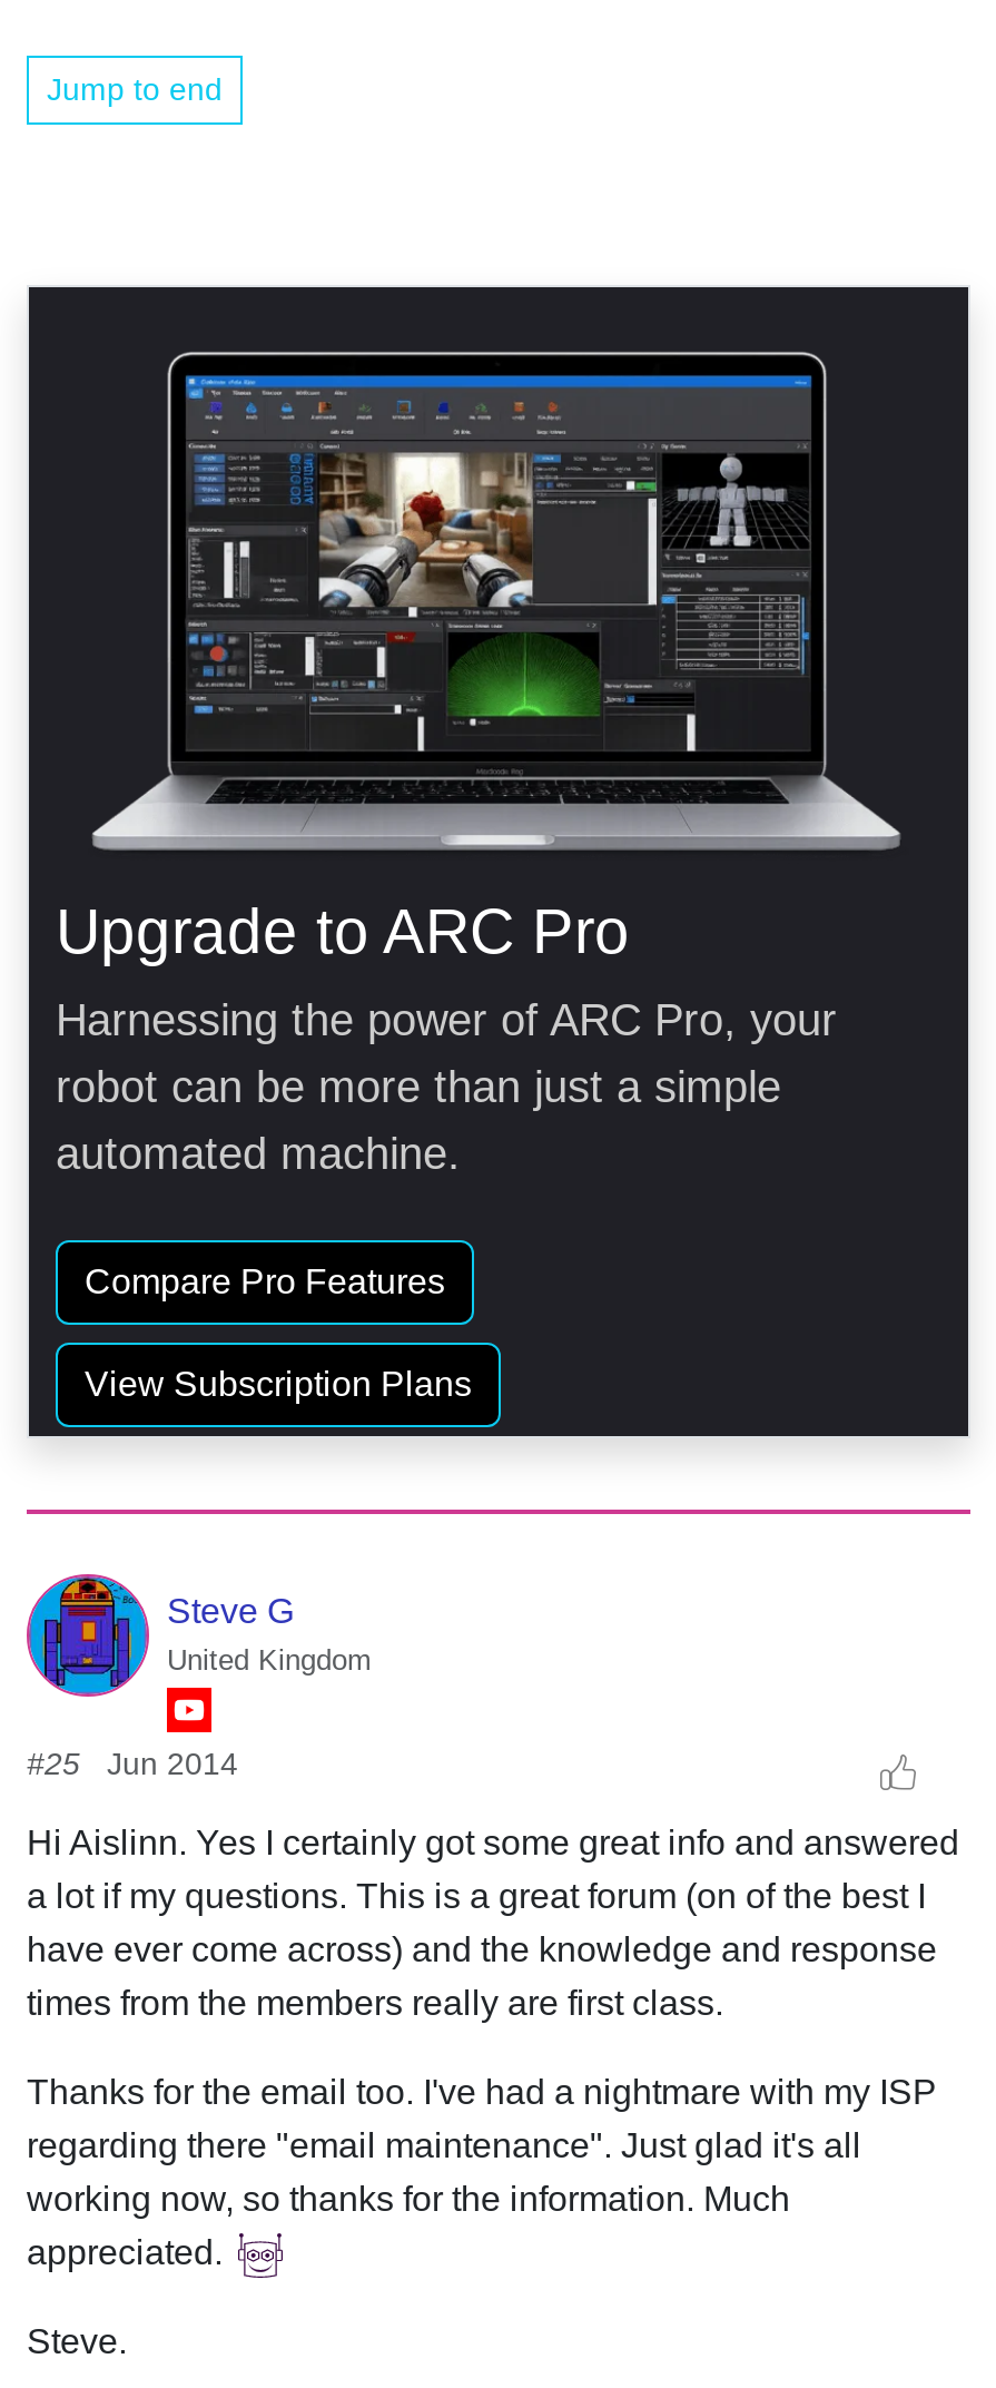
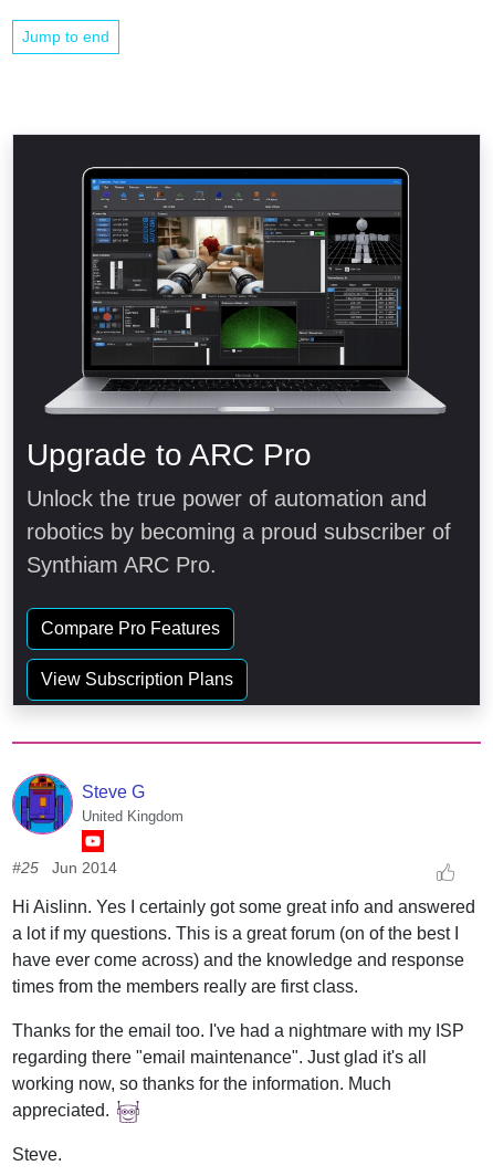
[56,996,837,1179] Harnessing the power of ARC Pro, your | robot can be more than just a simple | automated machine. -> [27,487,451,577] Unlock the true power of automation and | robotics by becoming a proud subscriber of | Synthiam ARC Pro.

